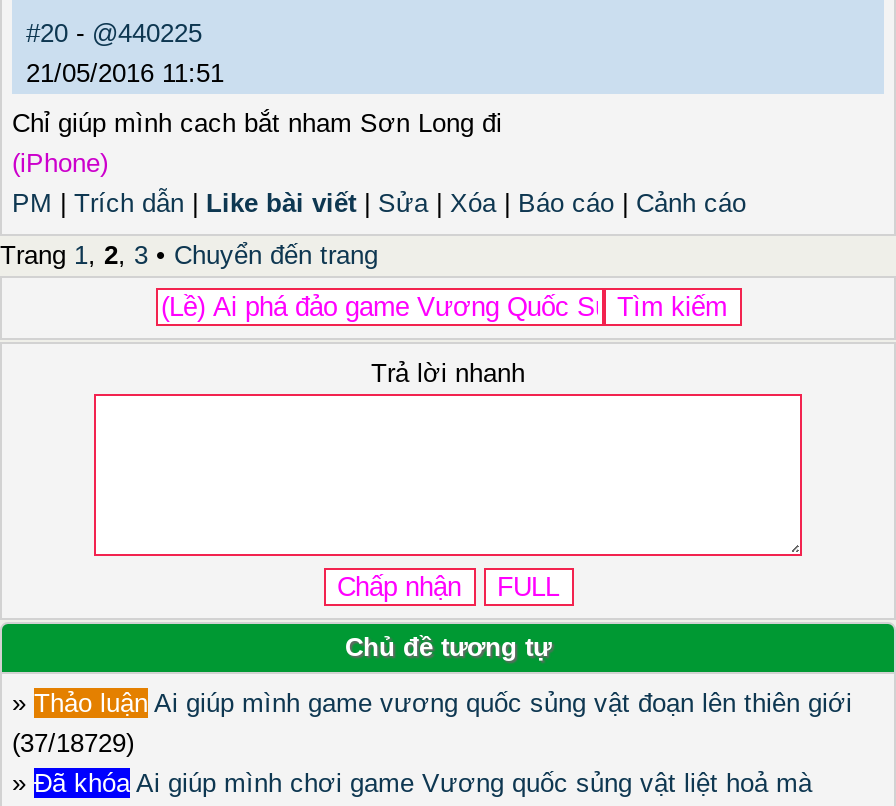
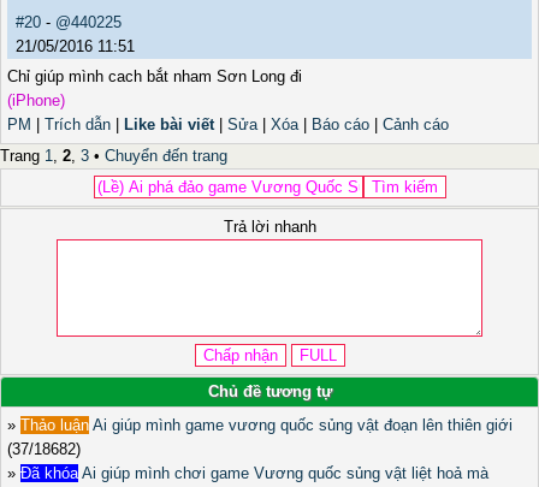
[12,729,134,759] (37/18729) -> [7,441,81,459] (37/18682)

